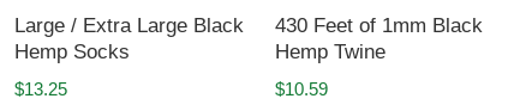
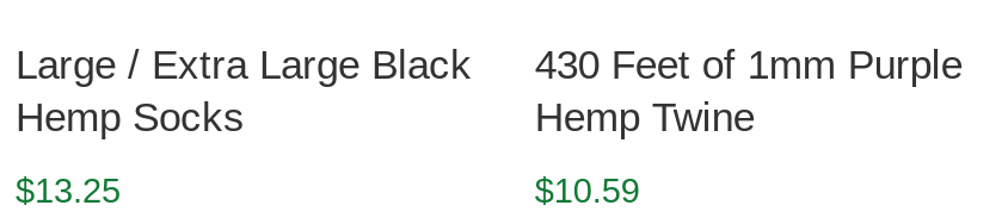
[275,15,483,37] 430 Feet of 1mm Black -> [535,41,962,86] 430 Feet of 1mm Purple

